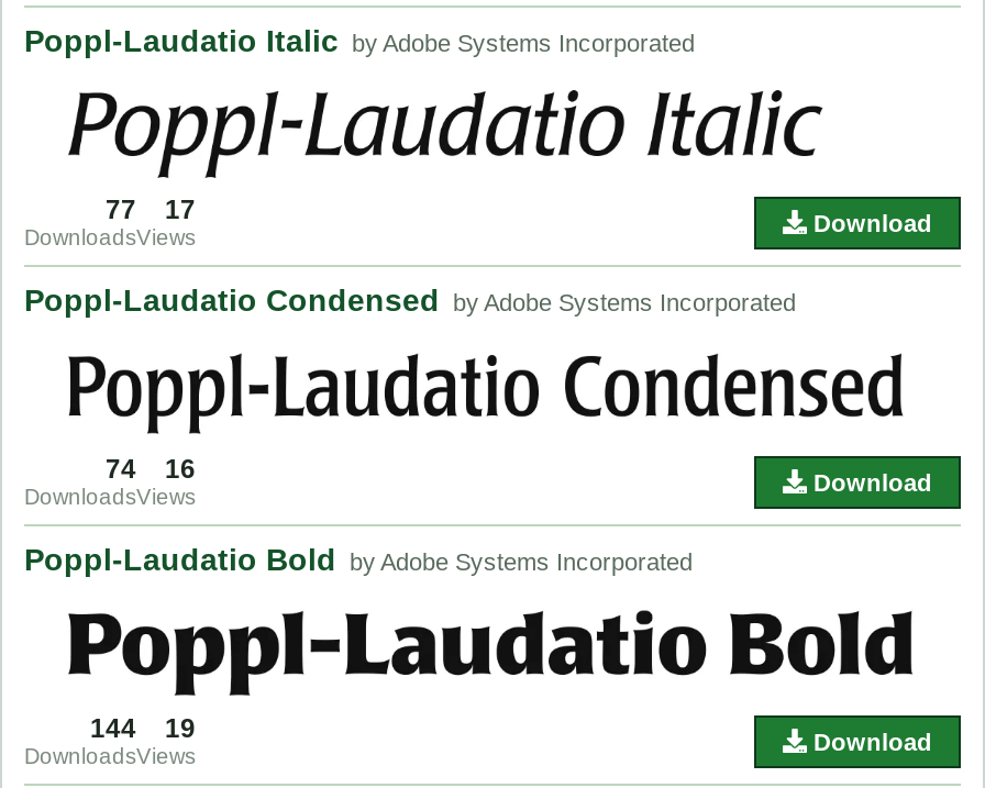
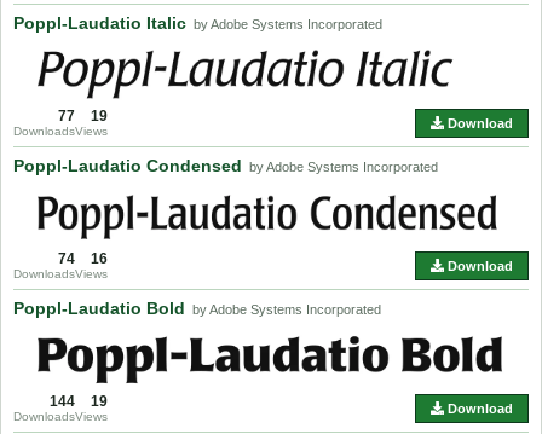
[106,195,196,225] 77 17 -> [58,108,108,125] 77 19

